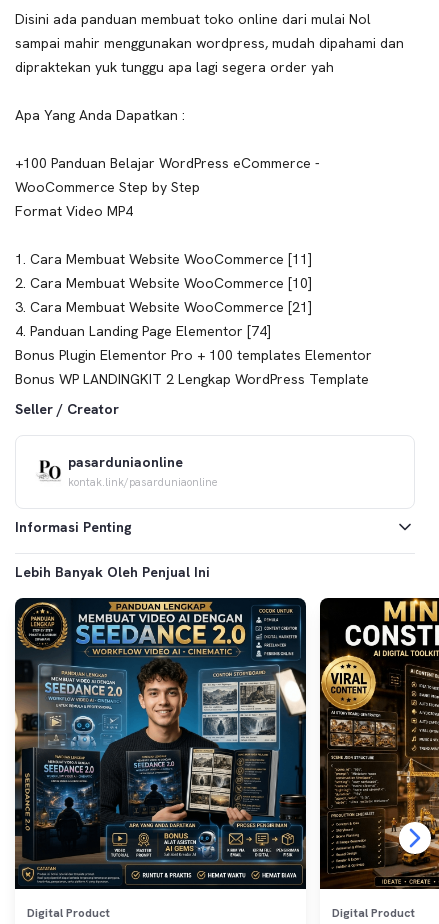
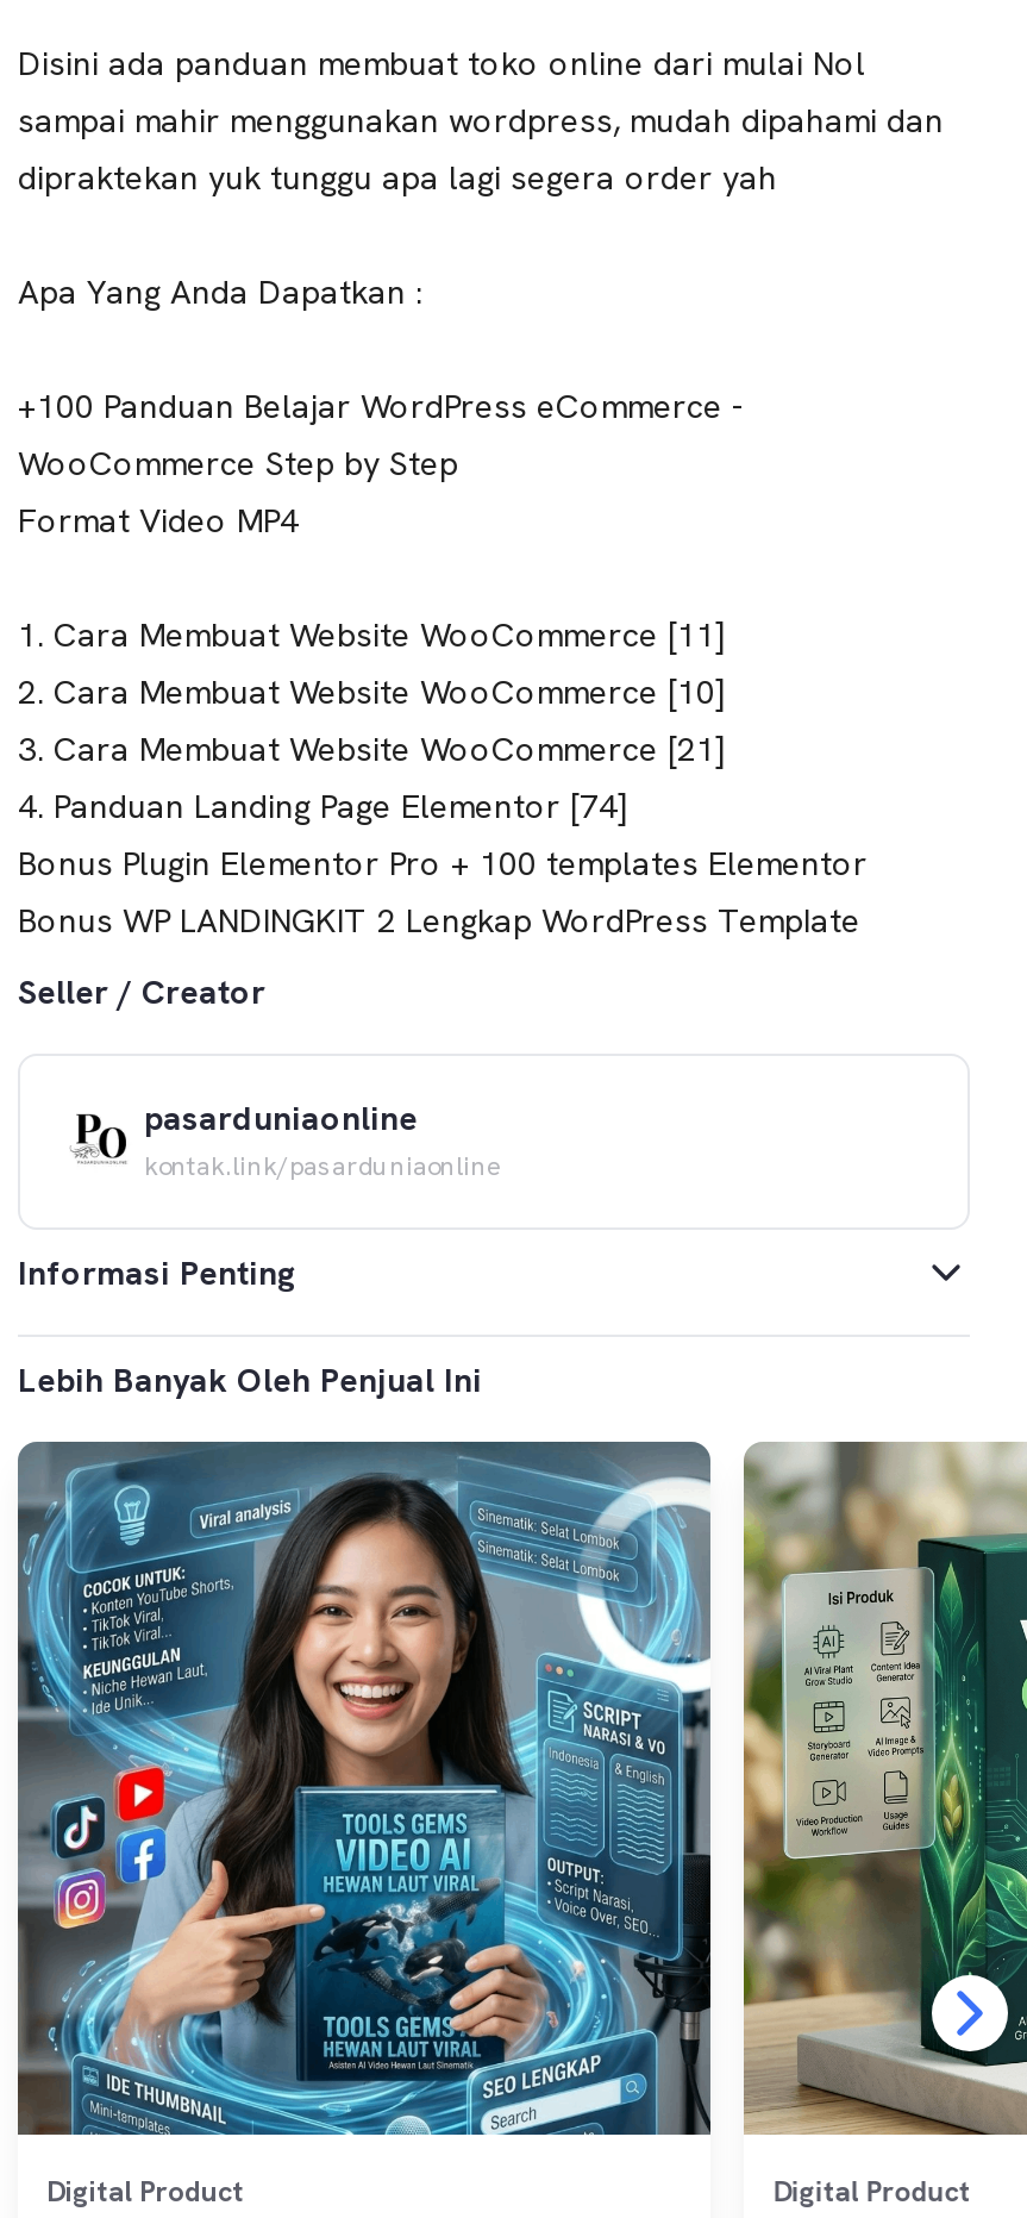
[14,598,307,890] [image] -> [15,1439,713,2137] [image]
[319,597,436,890] [image] -> [741,1439,1020,2137] [image]

